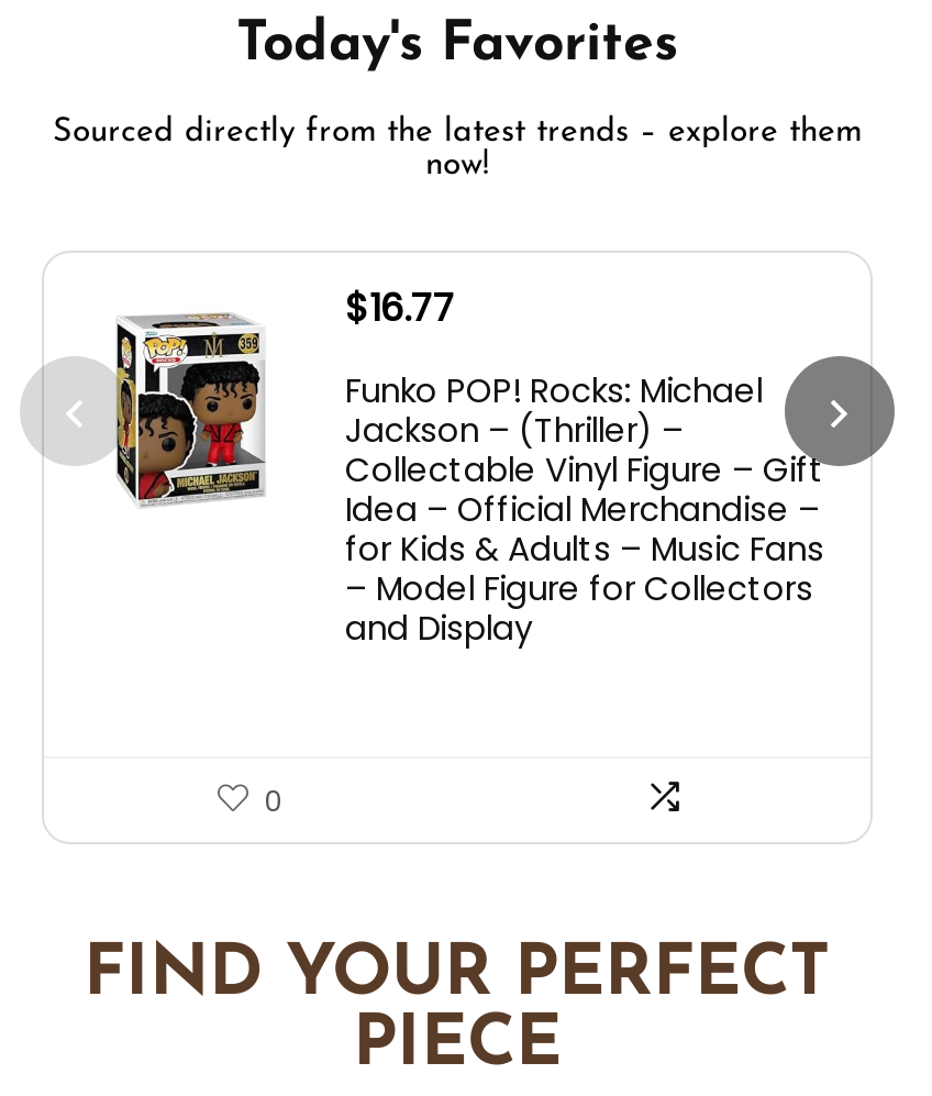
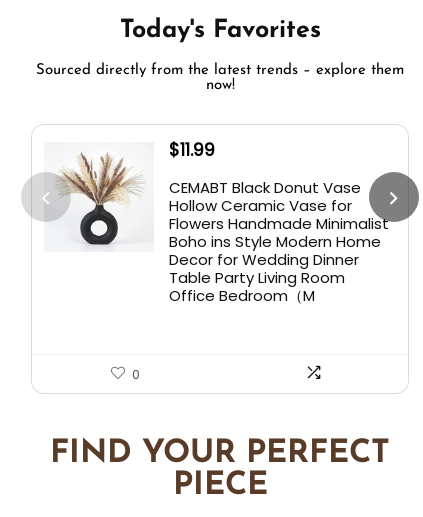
[101,281,455,521] [image] | $16.77 -> [56,138,215,248] [image] | $11.99
[345,367,824,650] Funko POP! Rocks: Michael | Jackson – (Thriller) – | Collectable Vinyl Figure – Gift | Idea – Official Merchandise – | for Kids & Adults – Music Fans | – Model Figure for Collectors | and Display -> [169,177,389,306] CEMABT Black Donut Vase | Hollow Ceramic Vase for | Flowers Handmade Minimalist | Boho ins Style Modern Home | Decor for Wedding Dinner | Table Party Living Room | Office Bedroom（M

